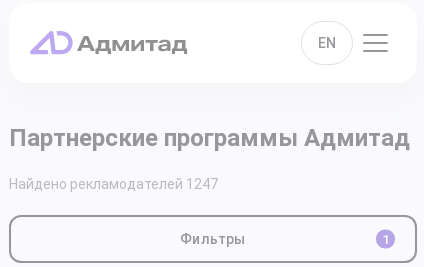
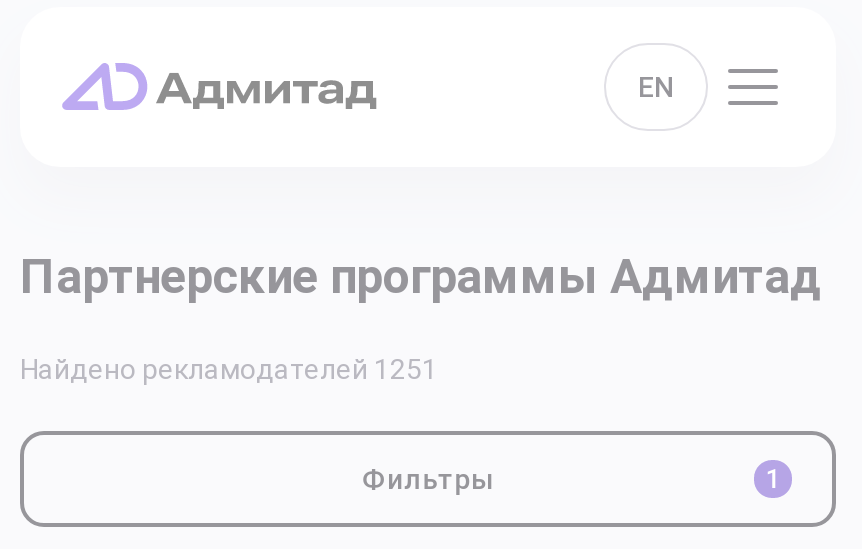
[9,176,218,192] Найдено рекламодателей 1247 -> [20,353,438,385] Найдено рекламодателей 1251

